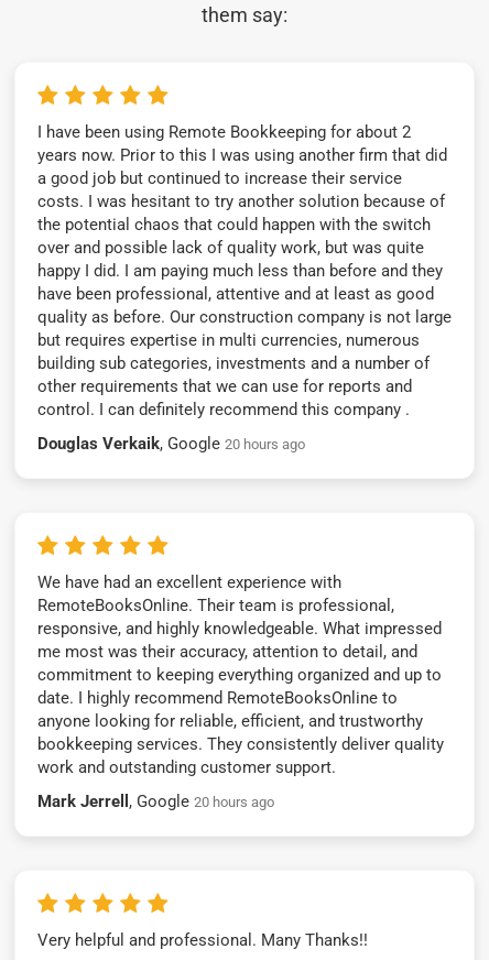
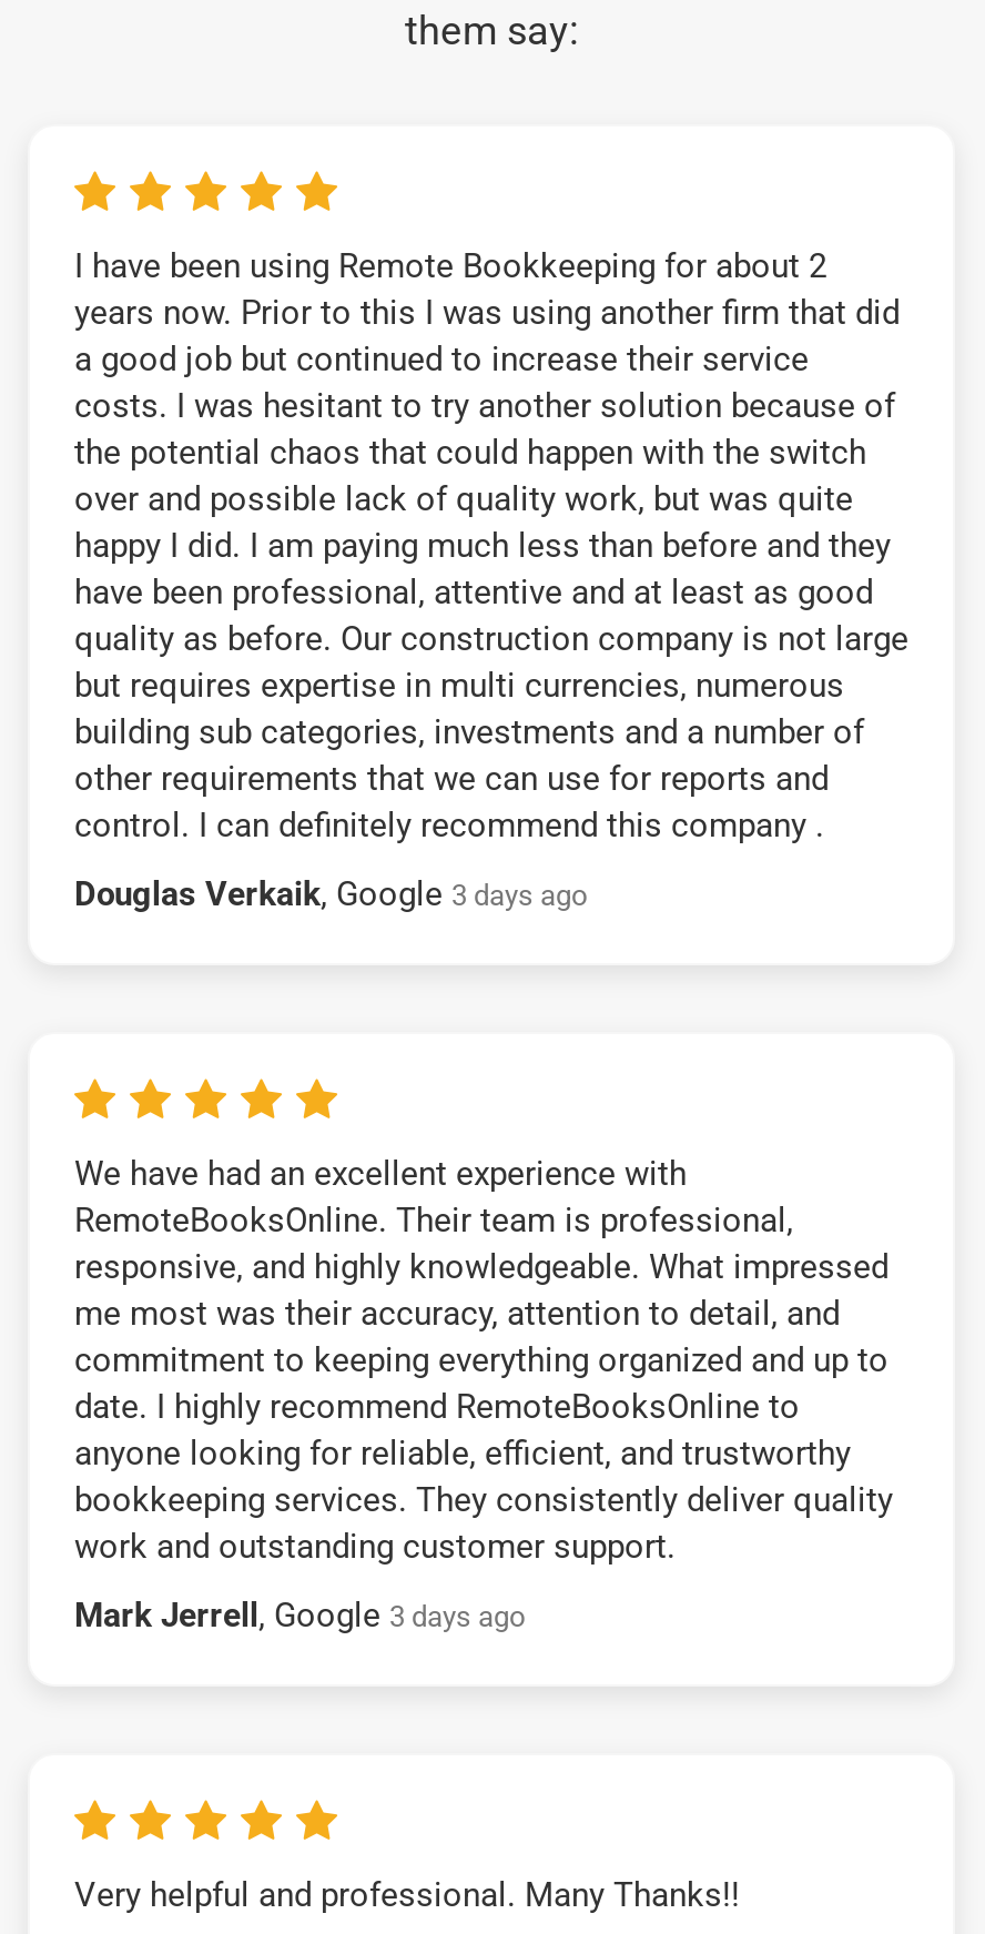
[37,433,305,453] Douglas Verkaik, Google 20 hours ago -> [74,873,587,913] Douglas Verkaik, Google 3 days ago
[37,791,274,811] Mark Jerrell, Google 20 hours ago -> [74,1594,525,1634] Mark Jerrell, Google 3 days ago

